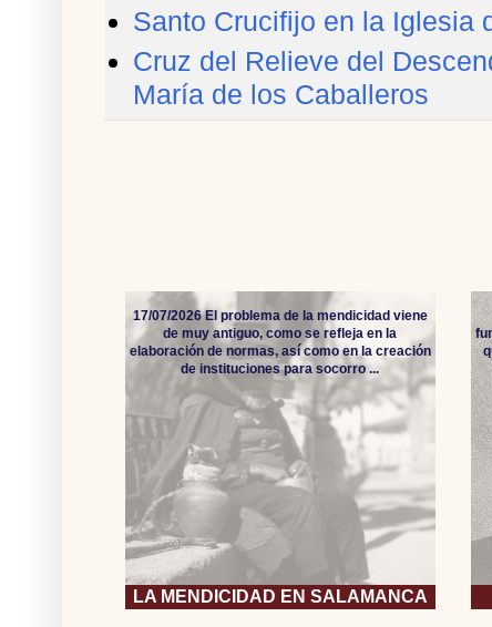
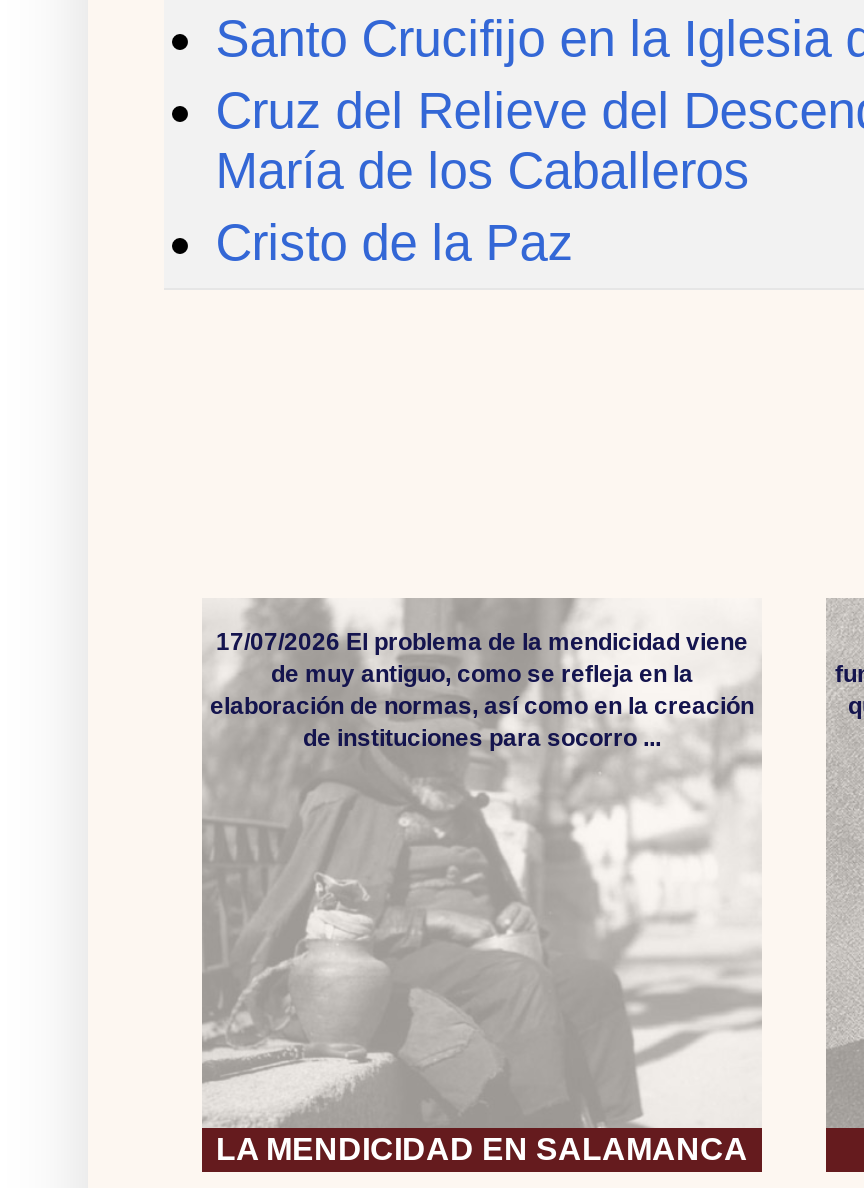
none -> [216,214,574,270] Cristo de la Paz

